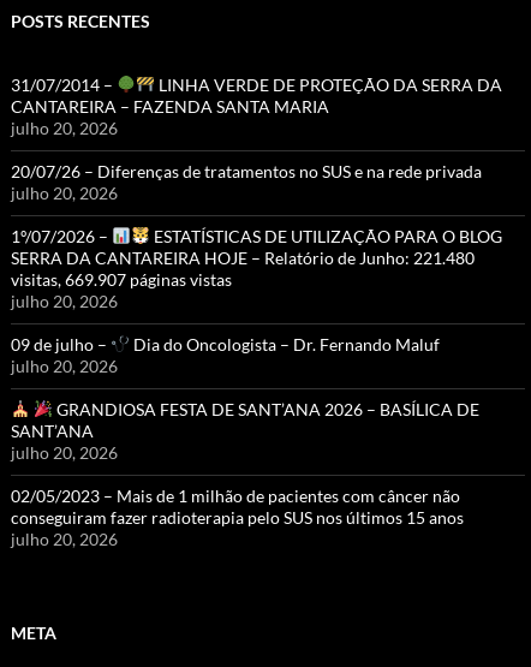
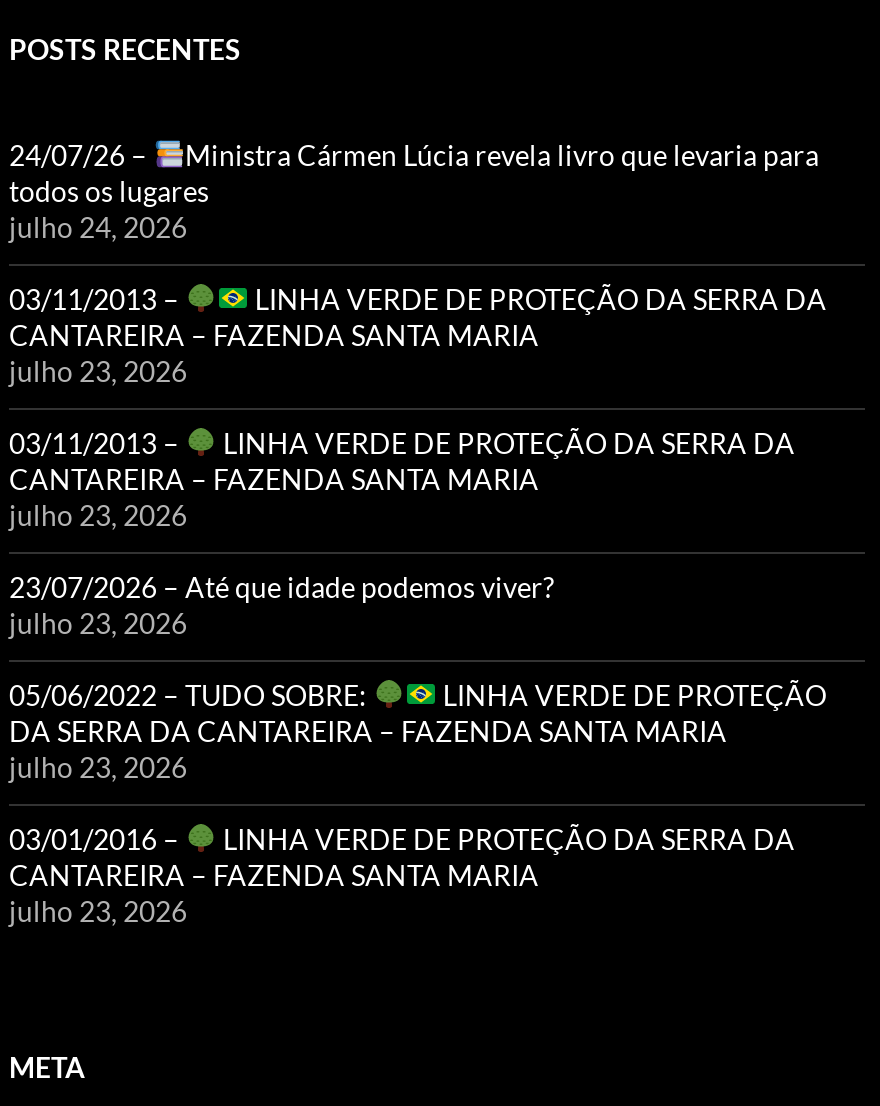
[11,75,117,95] 31/07/2014 – -> [9,138,819,316] 24/07/26 – | Ministra Cármen Lúcia revela livro que levaria para | todos os lugares | julho 24, 2026 | 03/11/2013 –
moved [11,75,502,117] -> [9,282,827,352]: LINHA VERDE DE PROTEÇÃO DA SERRA DA | CANTAREIRA – FAZENDA SANTA MARIA
[11,118,502,549] julho 20, 2026 | 20/07/26 – Diferenças de tratamentos no SUS e na rede privada | julho 20, 2026 | 1º/07/2026 – | ESTATÍSTICAS DE UTILIZAÇÃO PARA O BLOG | SERRA DA CANTAREIRA HOJE – Relatório de Junho: 221.480 | visitas, 669.907 páginas vistas | julho 20, 2026 | 09 de julho – | Dia do Oncologista – Dr. Fernando Maluf | julho 20, 2026 | GRANDIOSA FESTA DE SANT’ANA 2026 – BASÍLICA DE | SANT’ANA | julho 20, 2026 | 02/05/2023 – Mais de 1 milhão de pacientes com câncer não | conseguiram fazer radioterapia pelo SUS nos últimos 15 anos | julho 20, 2026 -> [9,354,827,928] julho 23, 2026 | 03/11/2013 – | LINHA VERDE DE PROTEÇÃO DA SERRA DA | CANTAREIRA – FAZENDA SANTA MARIA | julho 23, 2026 | 23/07/2026 – Até que idade podemos viver? | julho 23, 2026 | 05/06/2022 – TUDO SOBRE: | LINHA VERDE DE PROTEÇÃO | DA SERRA DA CANTAREIRA – FAZENDA SANTA MARIA | julho 23, 2026 | 03/01/2016 – | LINHA VERDE DE PROTEÇÃO DA SERRA DA | CANTAREIRA – FAZENDA SANTA MARIA | julho 23, 2026

